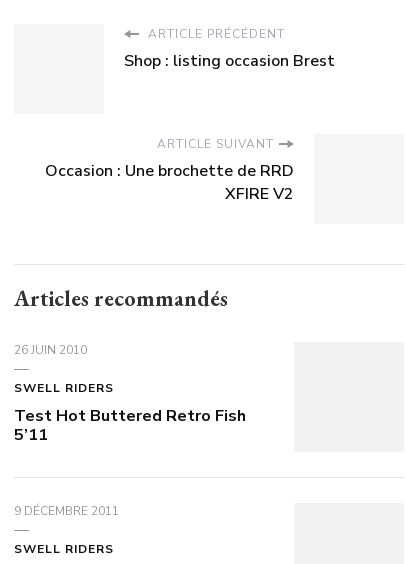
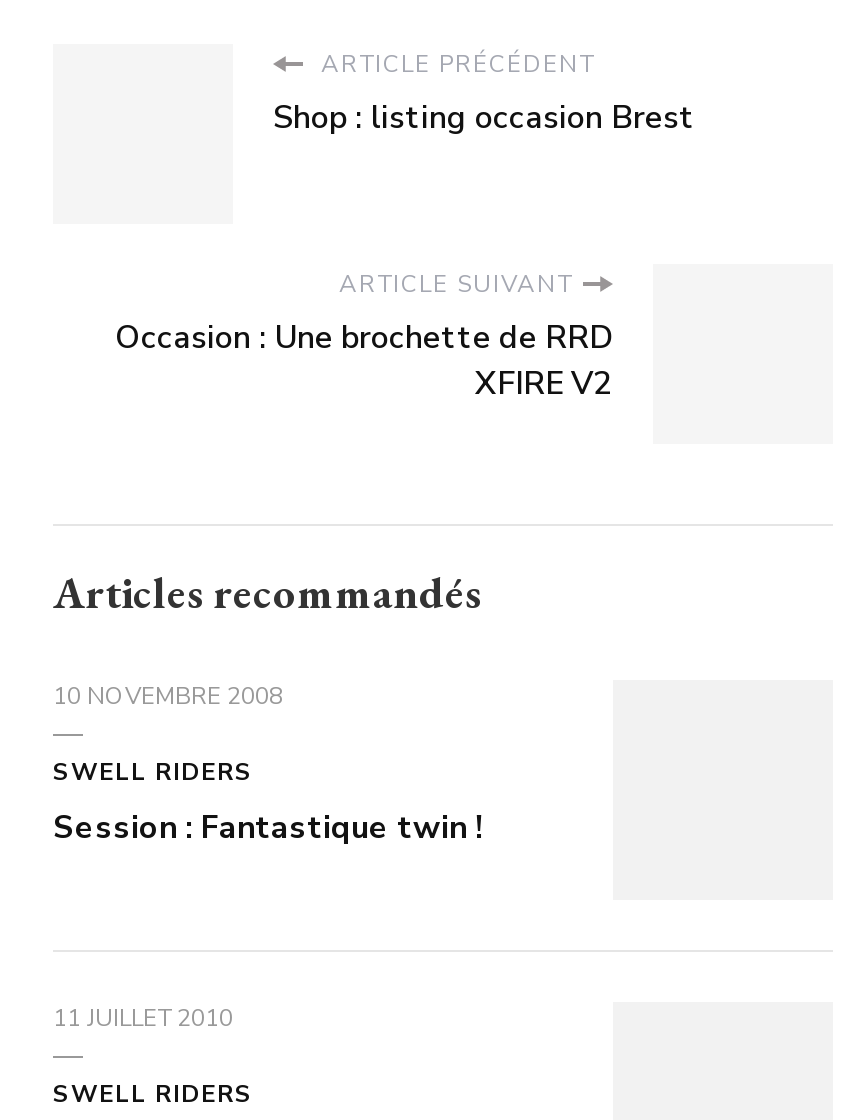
[14,342,87,358] 26 JUIN 2010 -> [53,681,283,713] 10 NOVEMBRE 2008
[14,405,246,446] Test Hot Buttered Retro Fish | 5’11 -> [53,807,483,851] Session : Fantastique twin !
[14,503,119,519] 9 DÉCEMBRE 2011 -> [53,1003,233,1035] 11 JUILLET 2010

